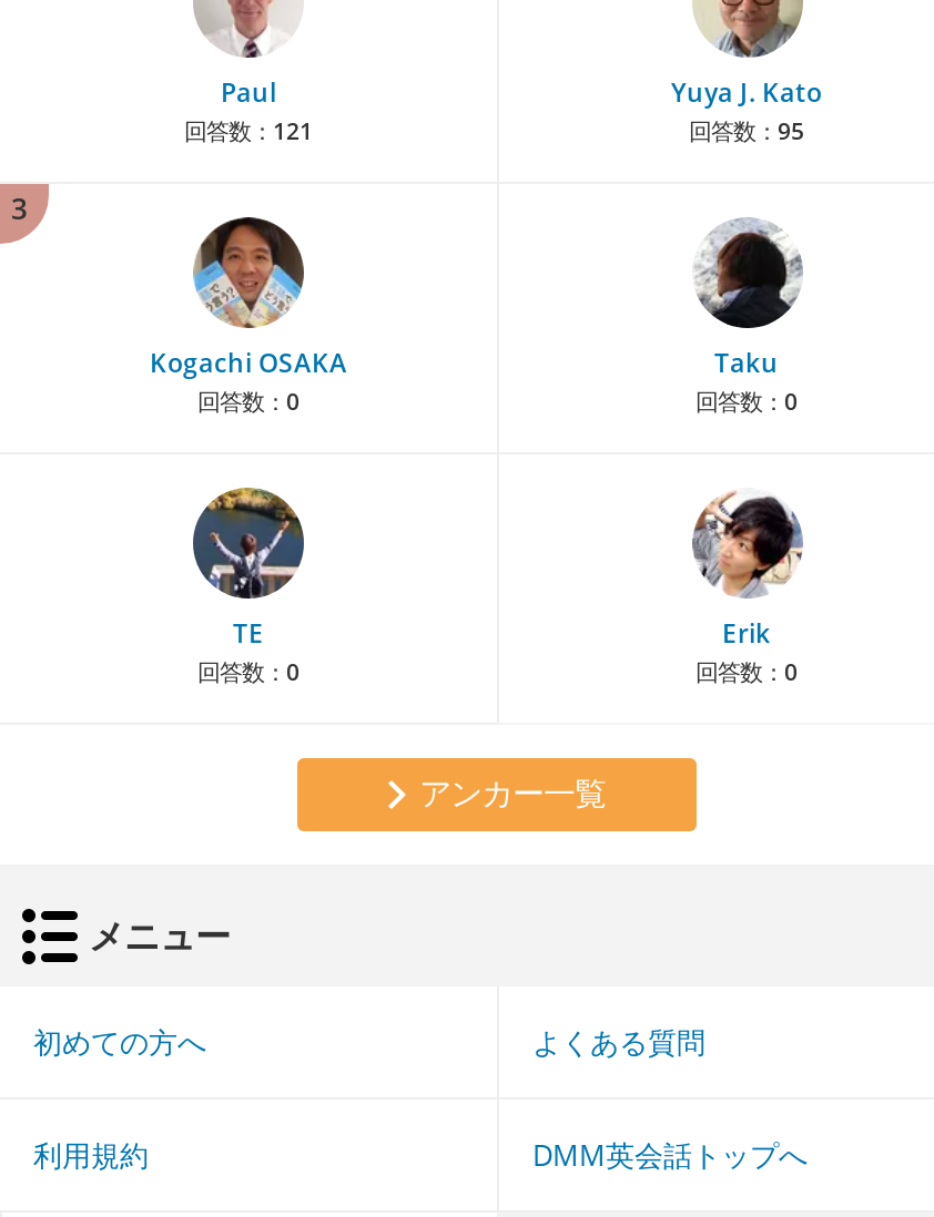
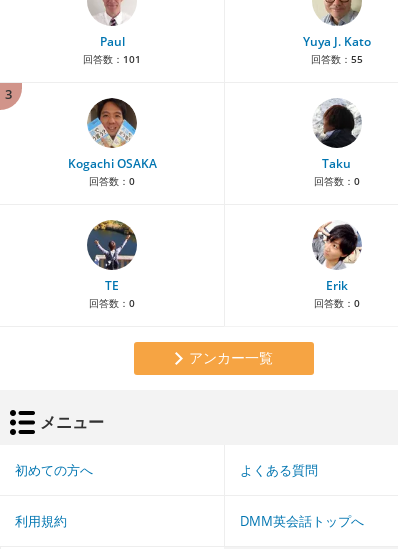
[184,115,313,146] 回答数：121 -> [83,52,141,66] 回答数：101
[689,115,804,146] 回答数：95 -> [310,52,362,66] 回答数：55

